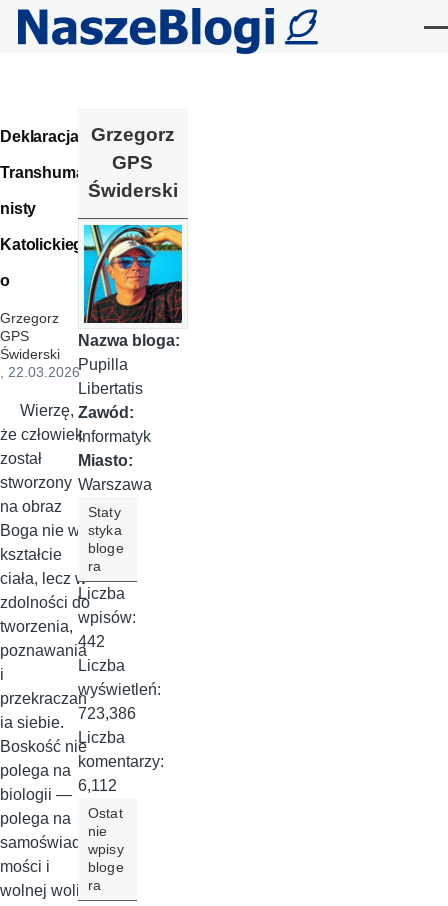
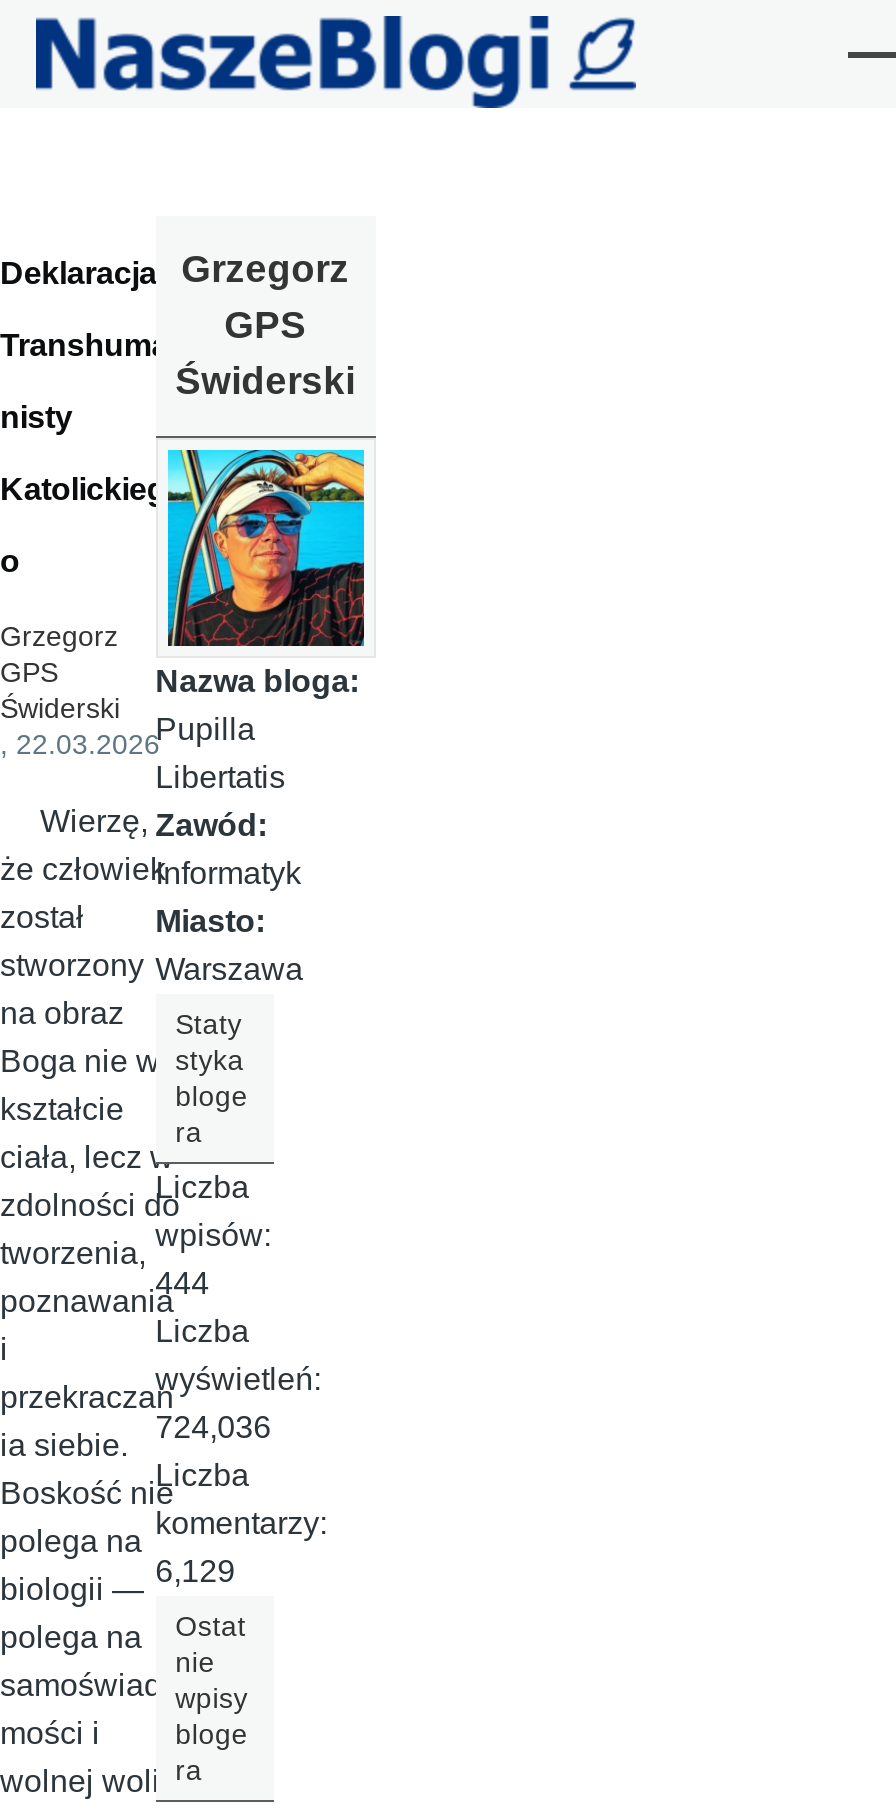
[78,633,105,650] 442 -> [155,1266,209,1300] 444
[78,705,136,722] 723,386 -> [155,1410,271,1444] 724,036
[78,777,117,794] 6,112 -> [155,1554,235,1588] 6,129

